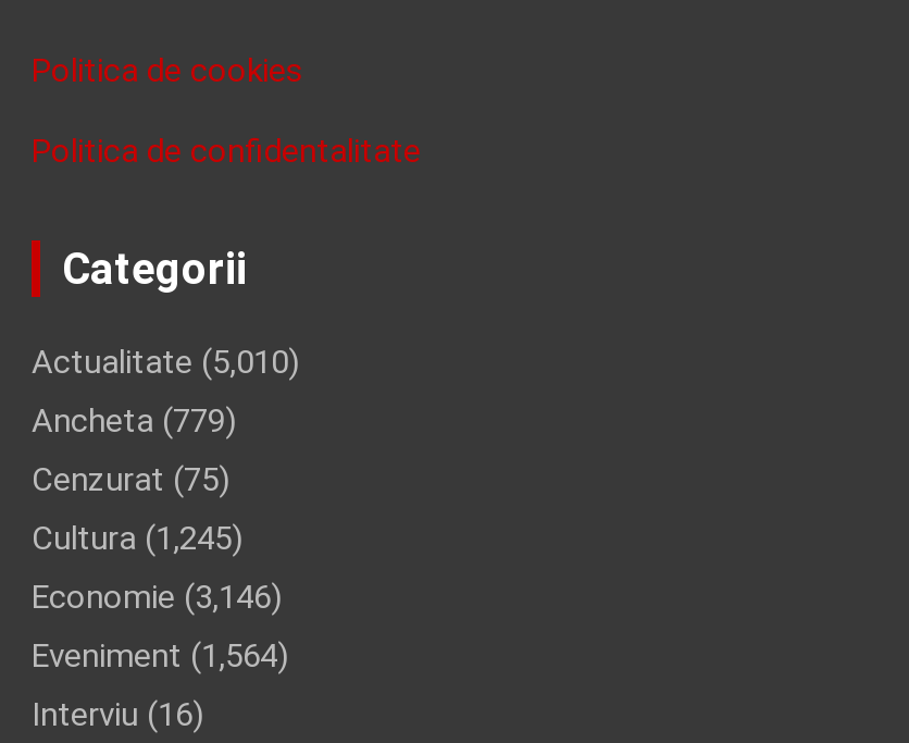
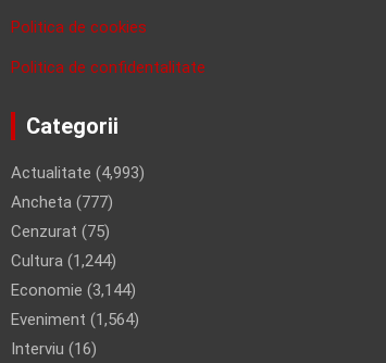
[32,342,299,381] Actualitate (5,010) -> [11,162,145,182] Actualitate (4,993)
[32,400,236,439] Ancheta (779) -> [11,192,113,211] Ancheta (777)
[32,518,242,557] Cultura (1,245) -> [11,251,116,270] Cultura (1,244)
[32,577,282,616] Economie (3,146) -> [11,280,136,299] Economie (3,144)

